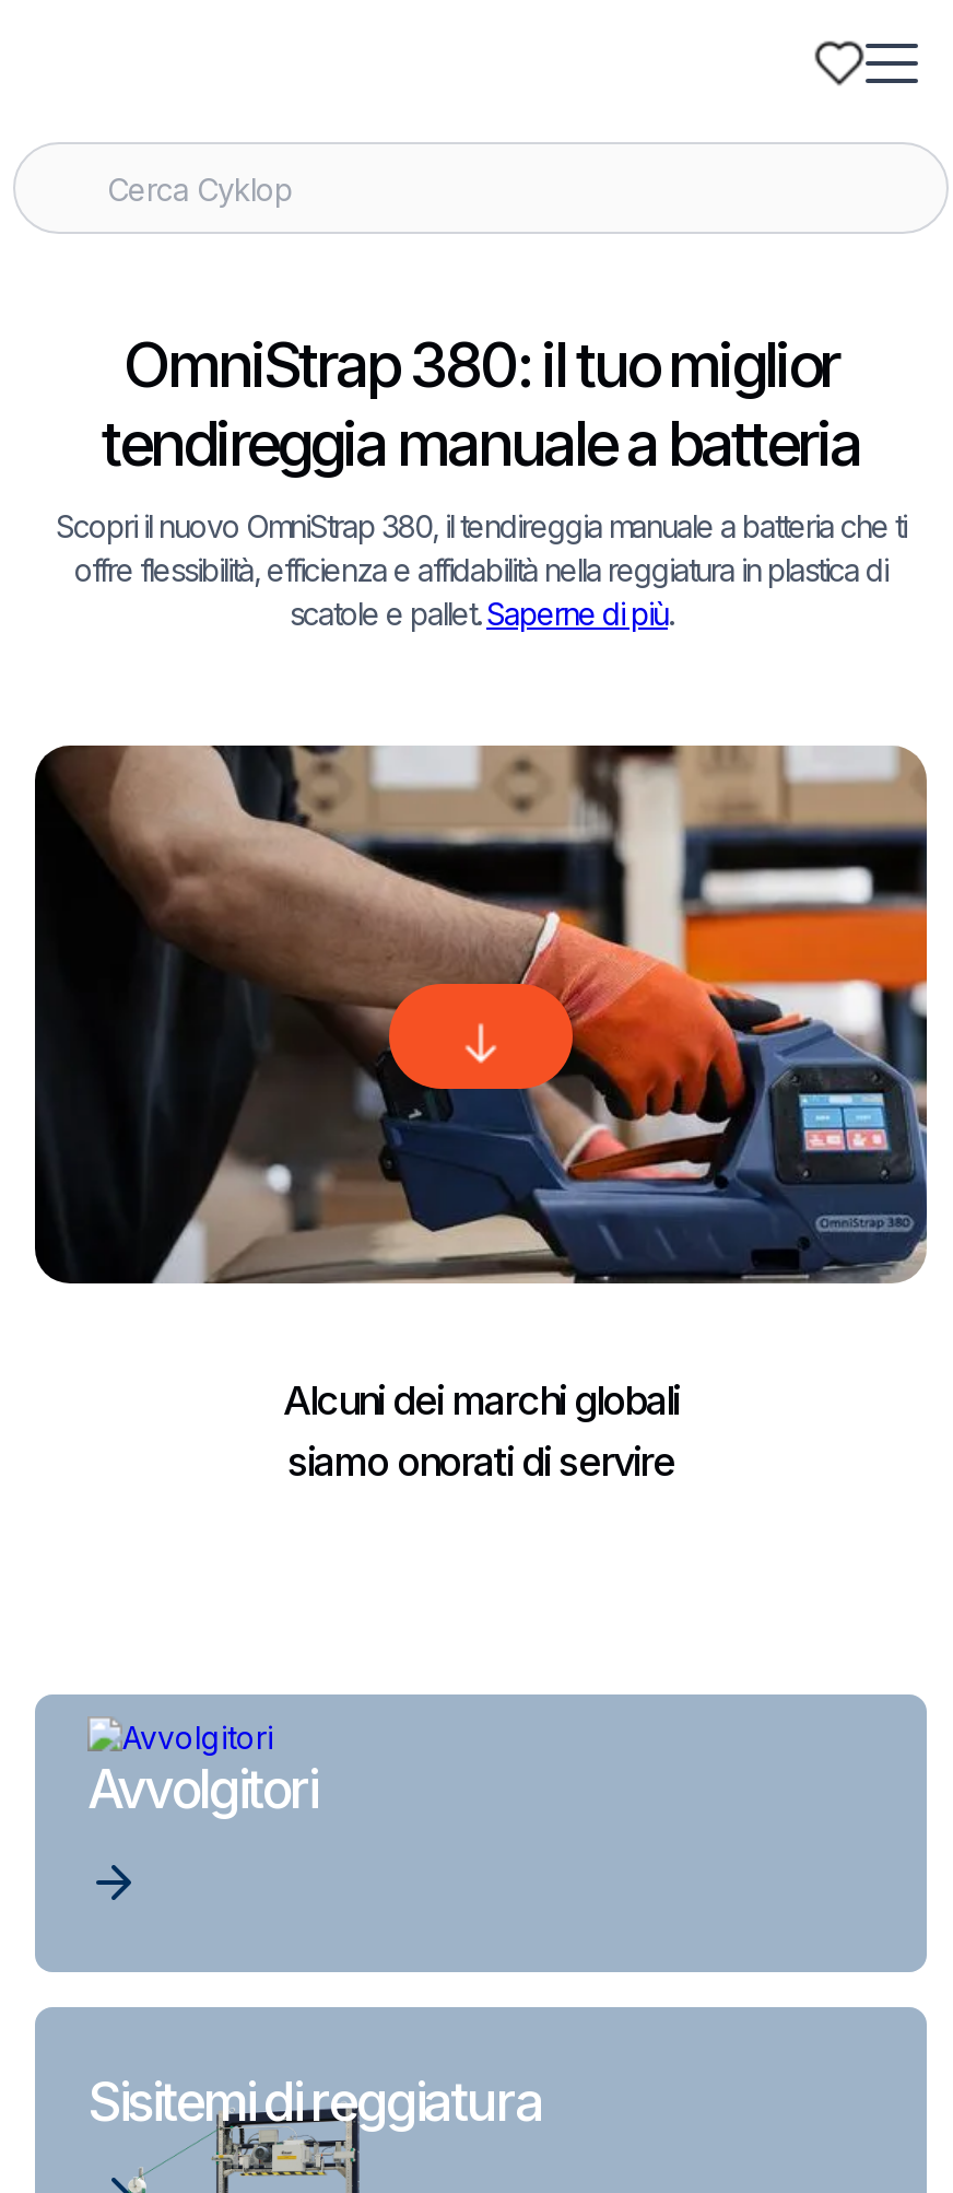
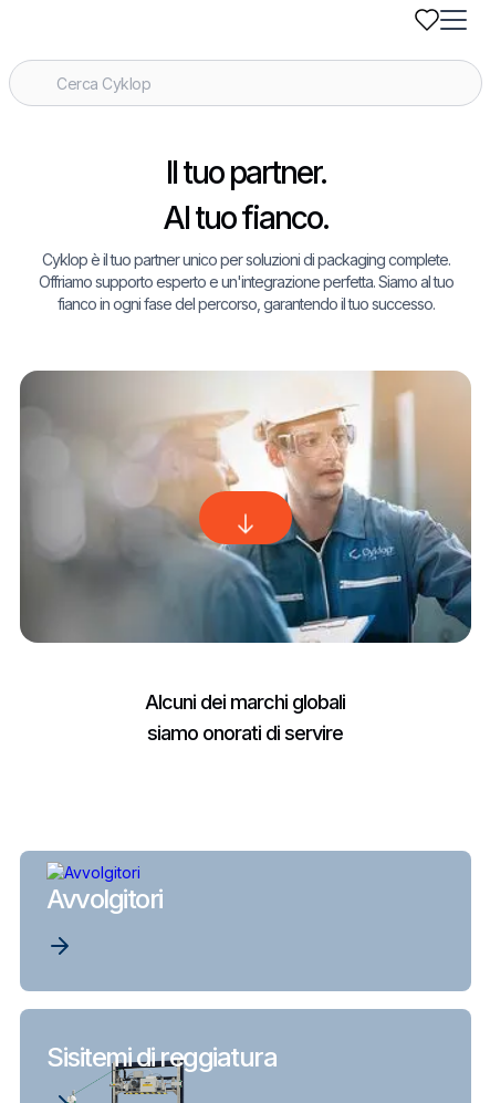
[56,328,906,632] OmniStrap 380: il tuo miglior | tendireggia manuale a batteria | Scopri il nuovo OmniStrap 380, il tendireggia manuale a batteria che ti | offre flessibilità, efficienza e affidabilità nella reggiatura in plastica di | scatole e pallet. Saperne di più -> [38,154,453,313] Il tuo partner. | Al tuo fianco. | Cyklop è il tuo partner unico per soluzioni di packaging complete. | Offriamo supporto esperto e un'integrazione perfetta. Siamo al tuo | fianco in ogni fase del percorso, garantendo il tuo successo.
[35,743,929,1286] [image] -> [19,371,472,644] [image]

